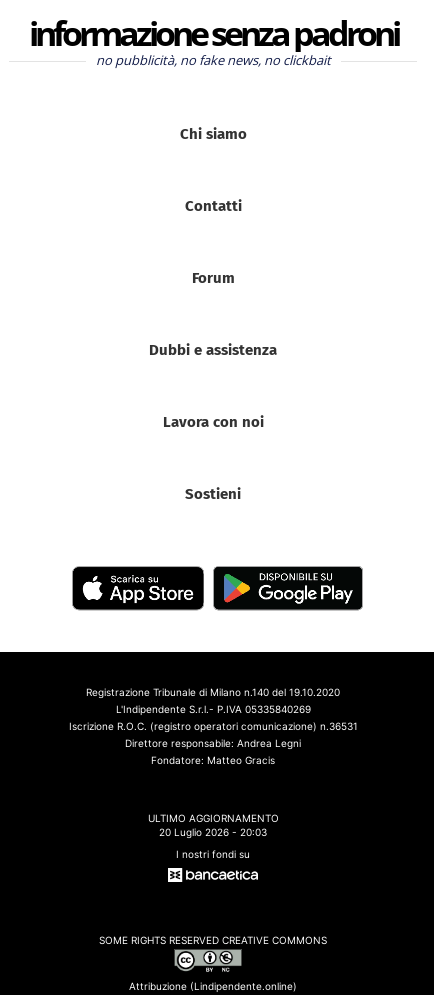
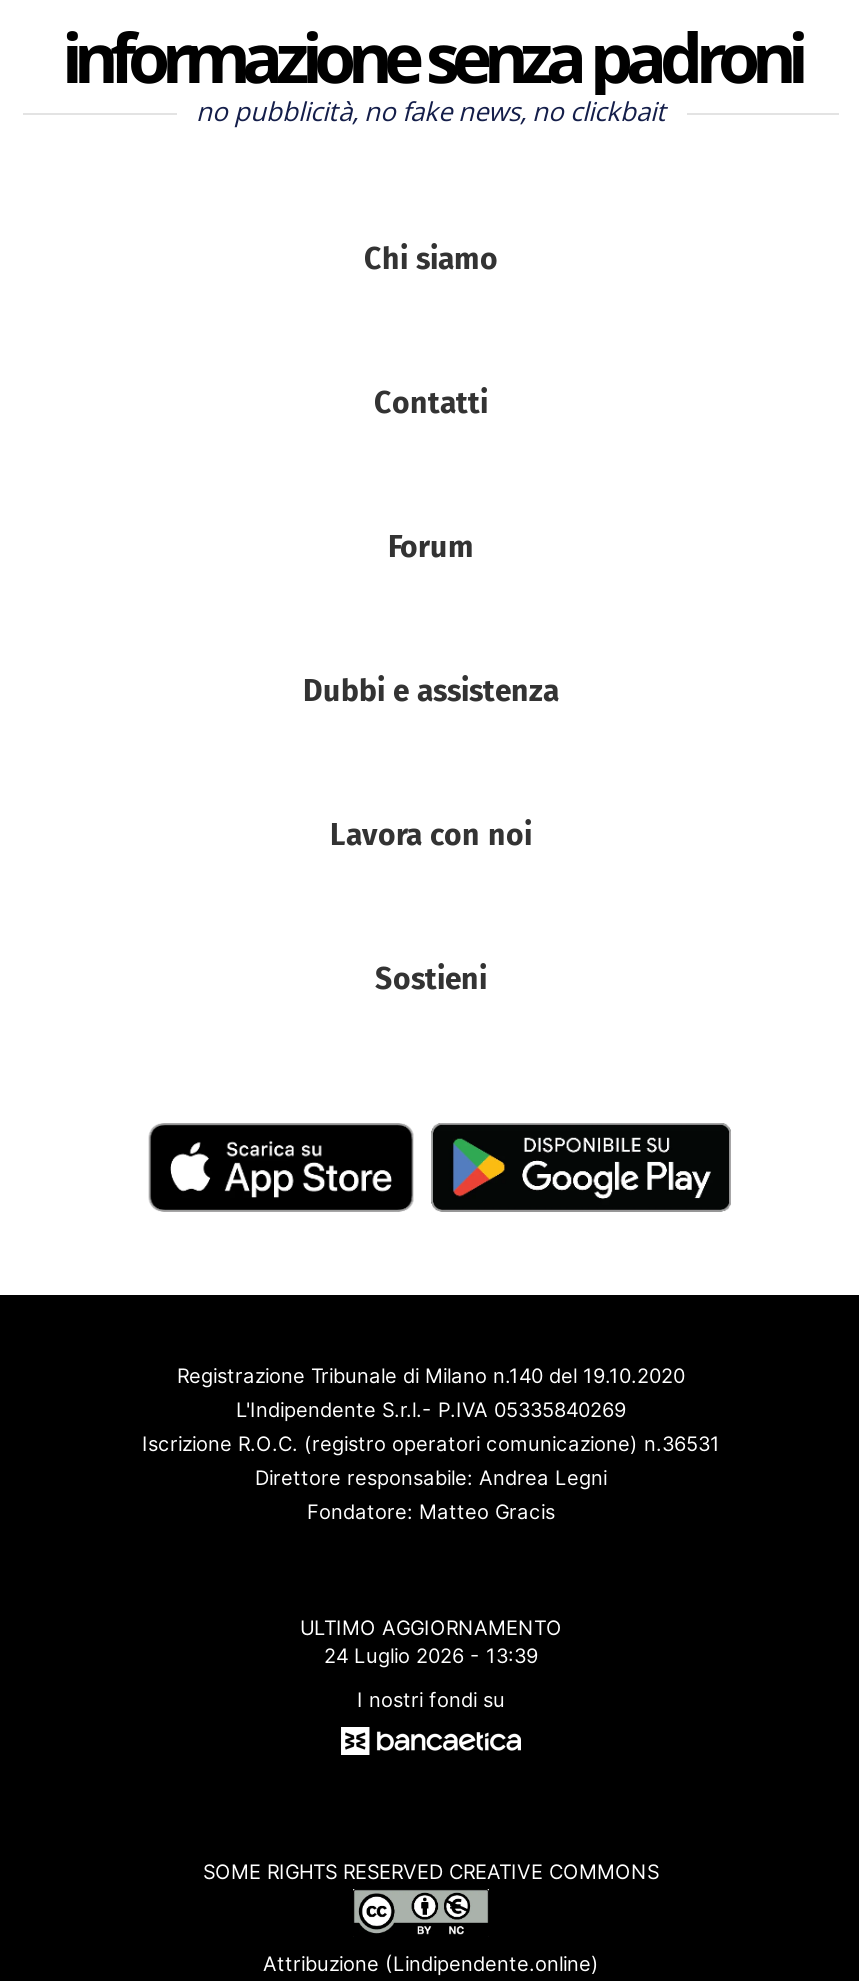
[159,826,267,838] 20 Luglio 2026 - 20:03 -> [324,1643,538,1667] 24 Luglio 2026 - 13:39

